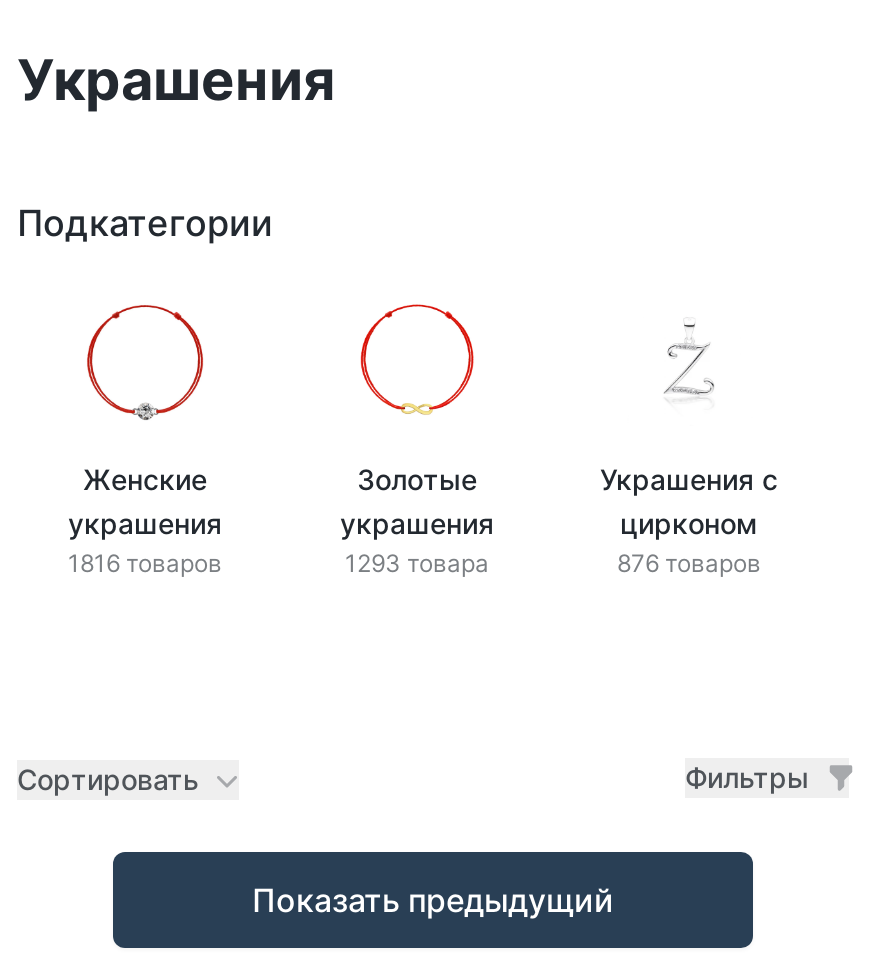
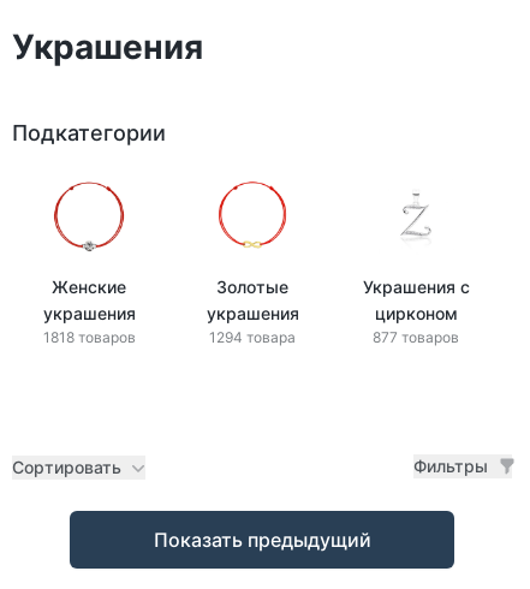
[68,548,222,578] 1816 товаров -> [43,328,135,346] 1818 товаров
[345,548,489,578] 1293 товара -> [209,328,296,346] 1294 товара
[617,548,761,578] 876 товаров -> [373,328,459,346] 877 товаров

